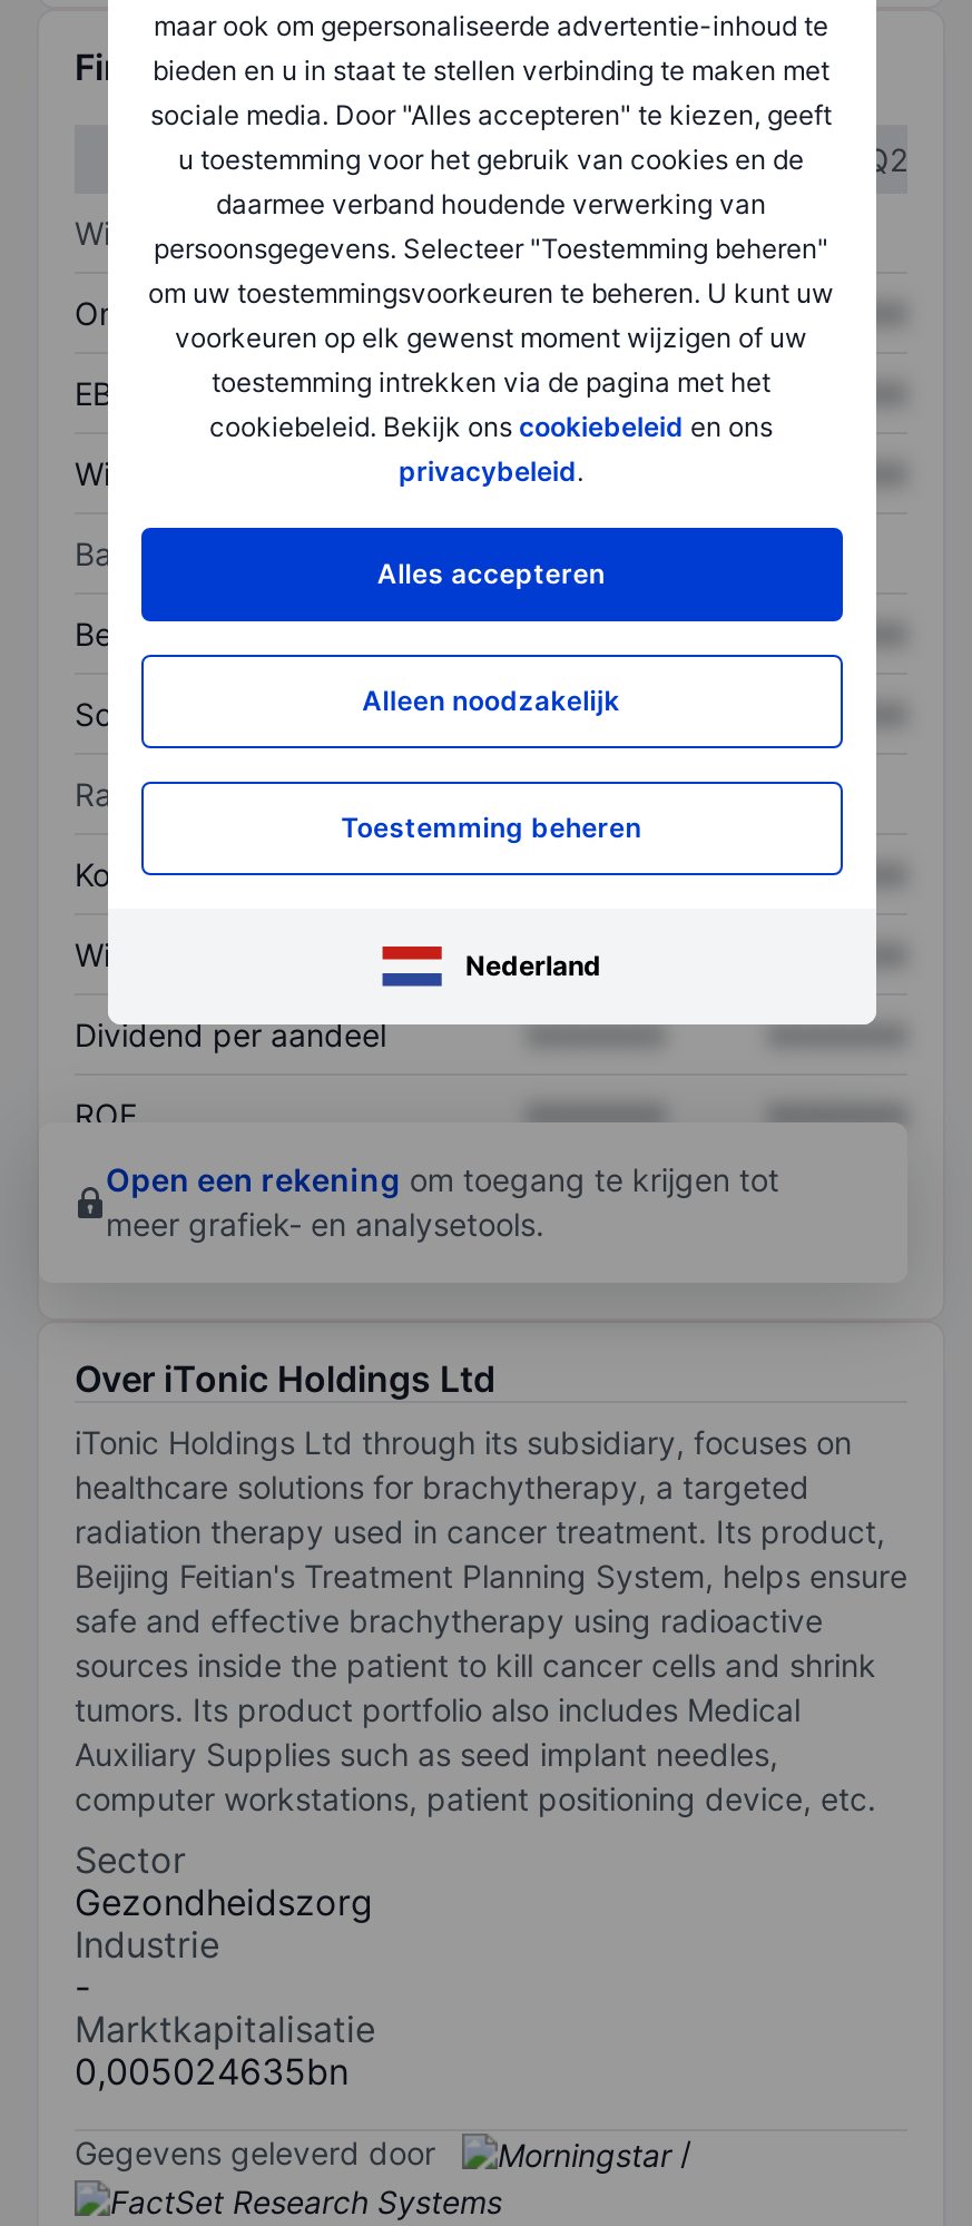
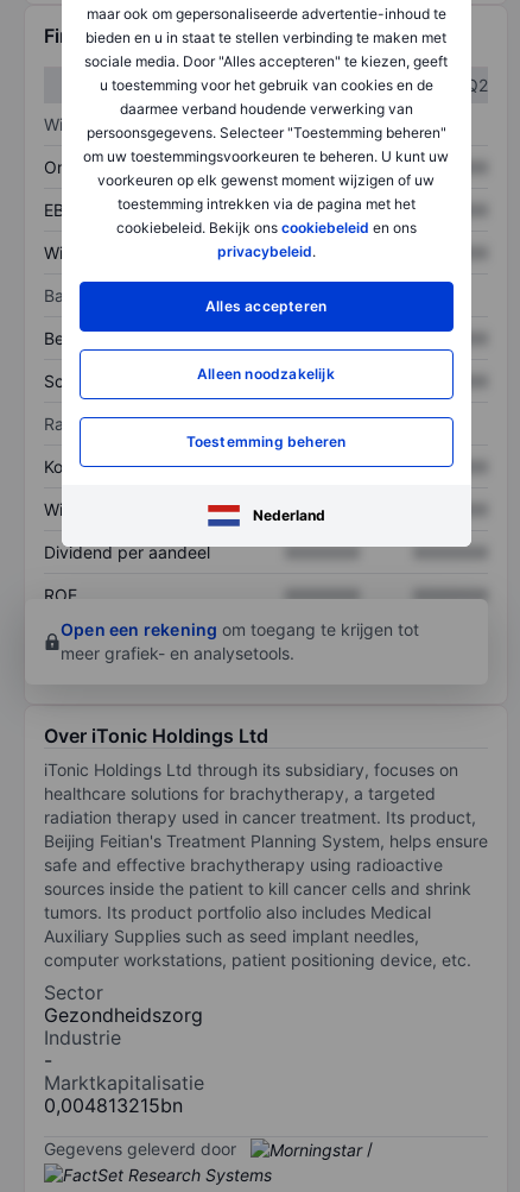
[75,2049,348,2093] 0,005024635bn -> [44,1093,183,1117] 0,004813215bn

